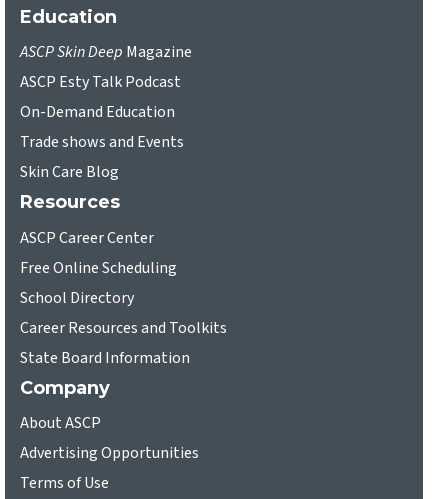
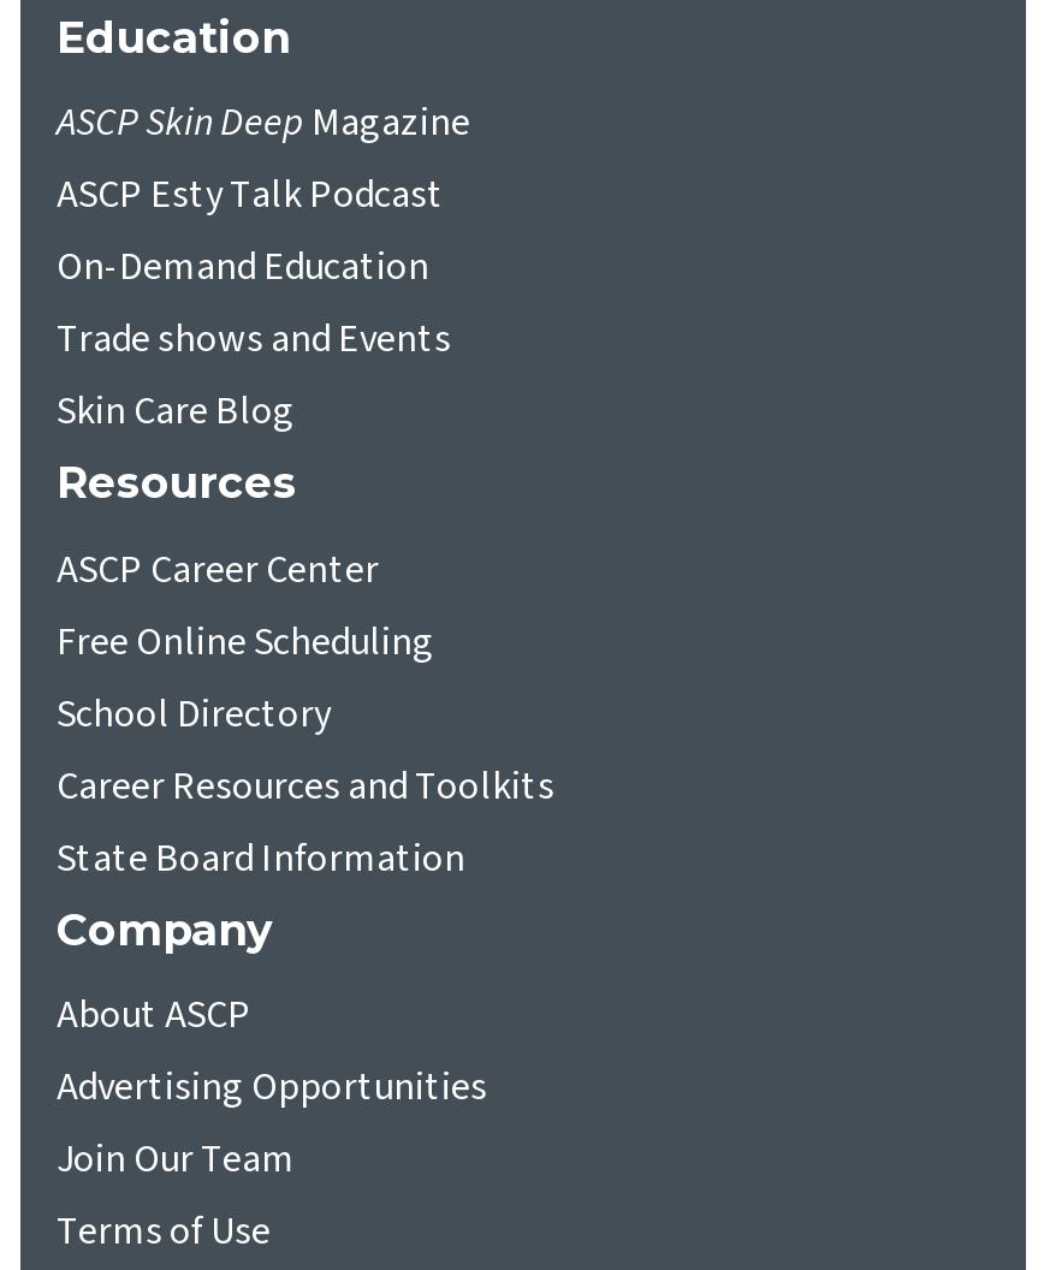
none -> [57,1134,295,1187] Join Our Team

